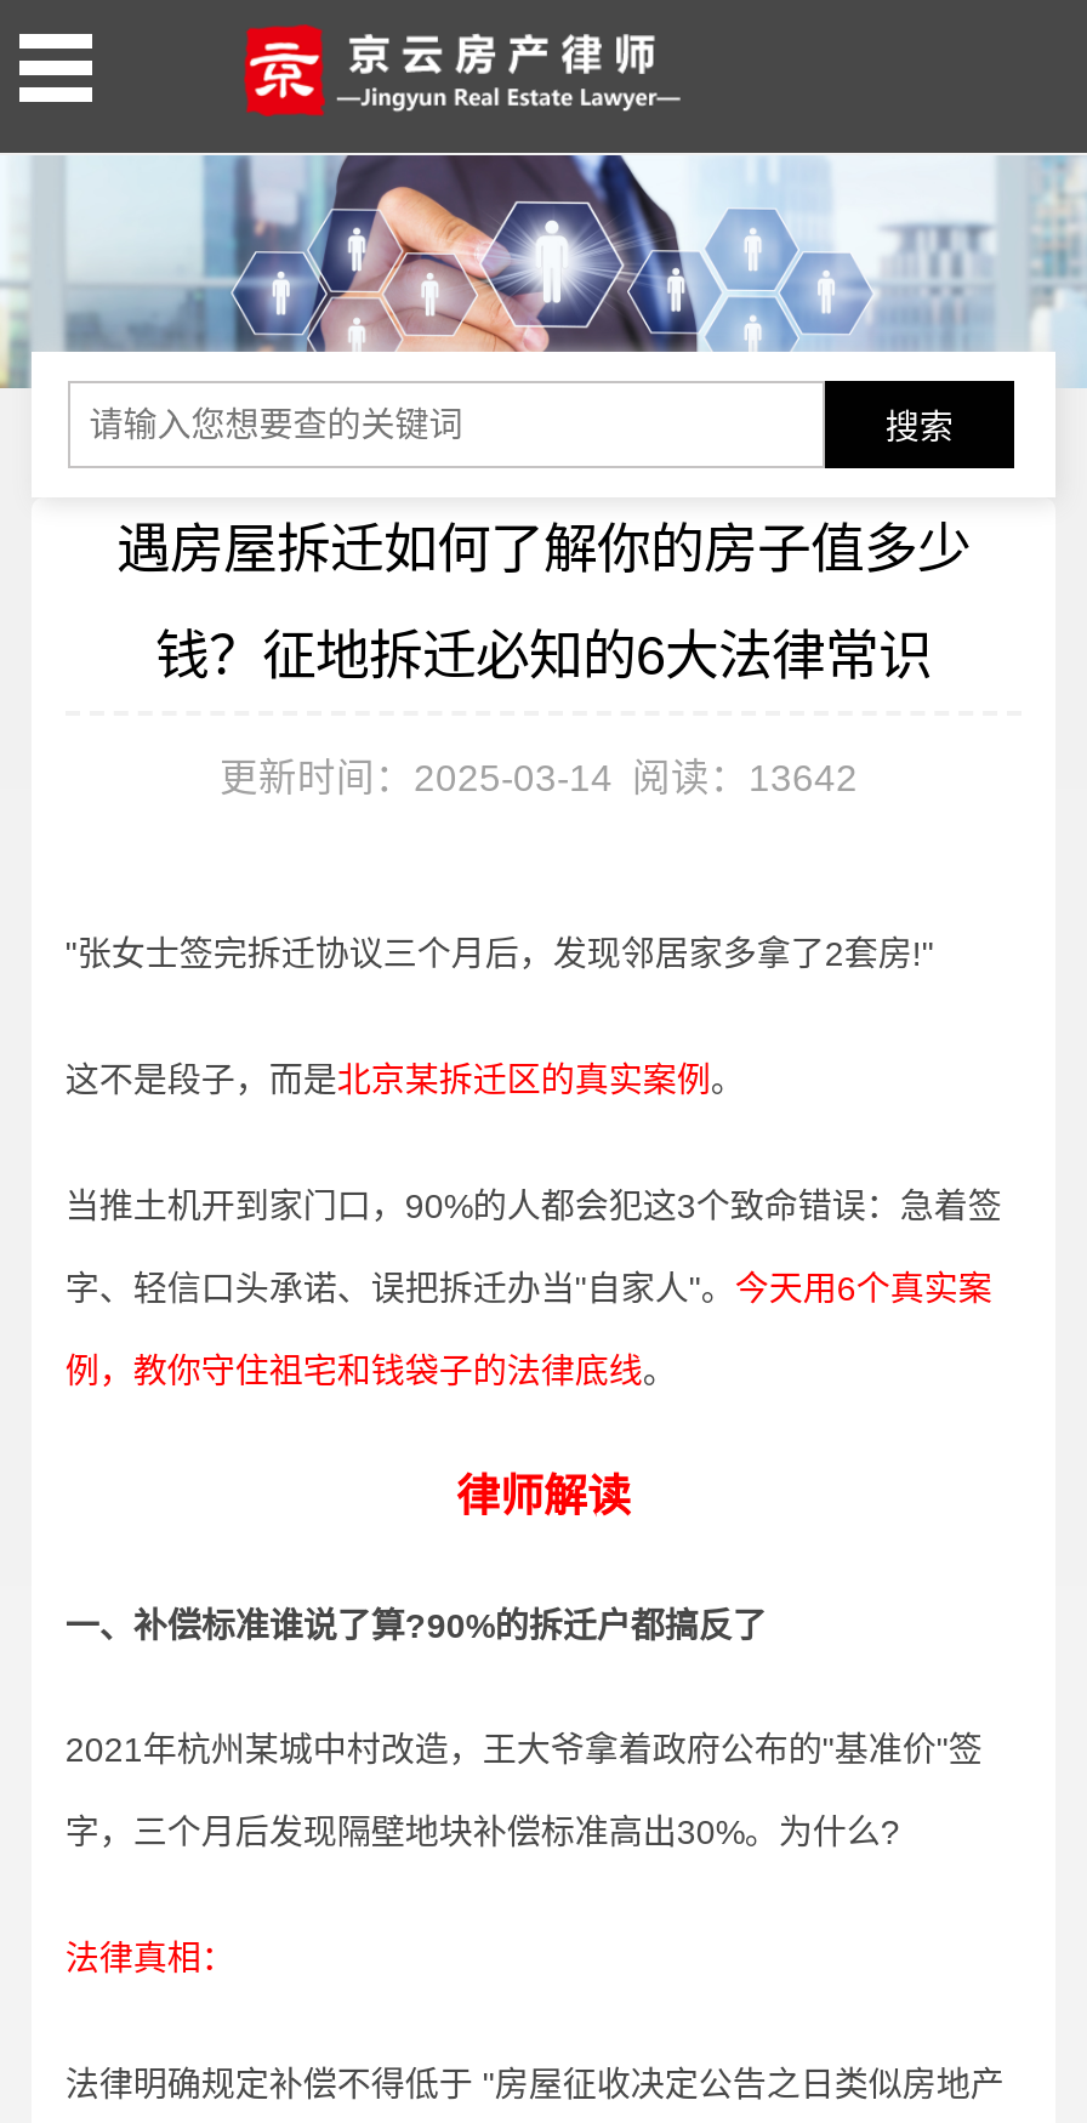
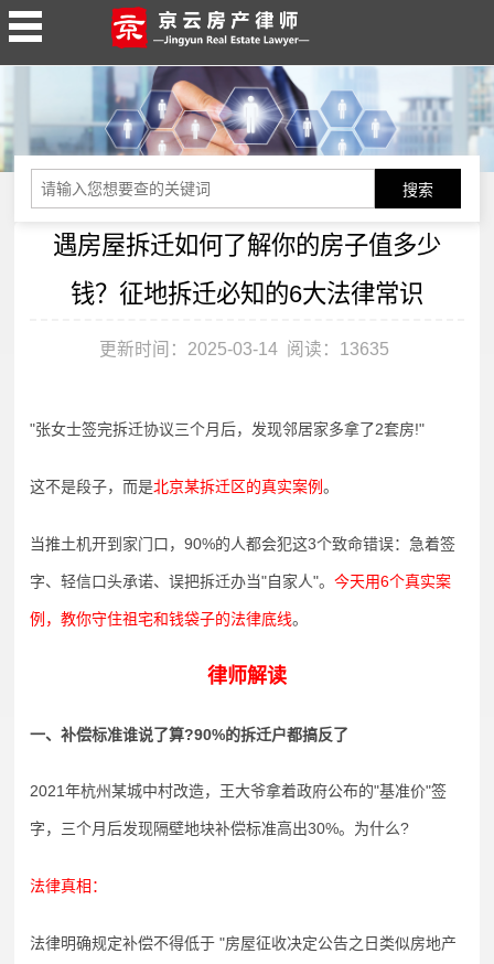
[200,757,887,798] 更新时间：2025-03-14 阅读：13642 -> [91,340,403,359] 更新时间：2025-03-14 阅读：13635

